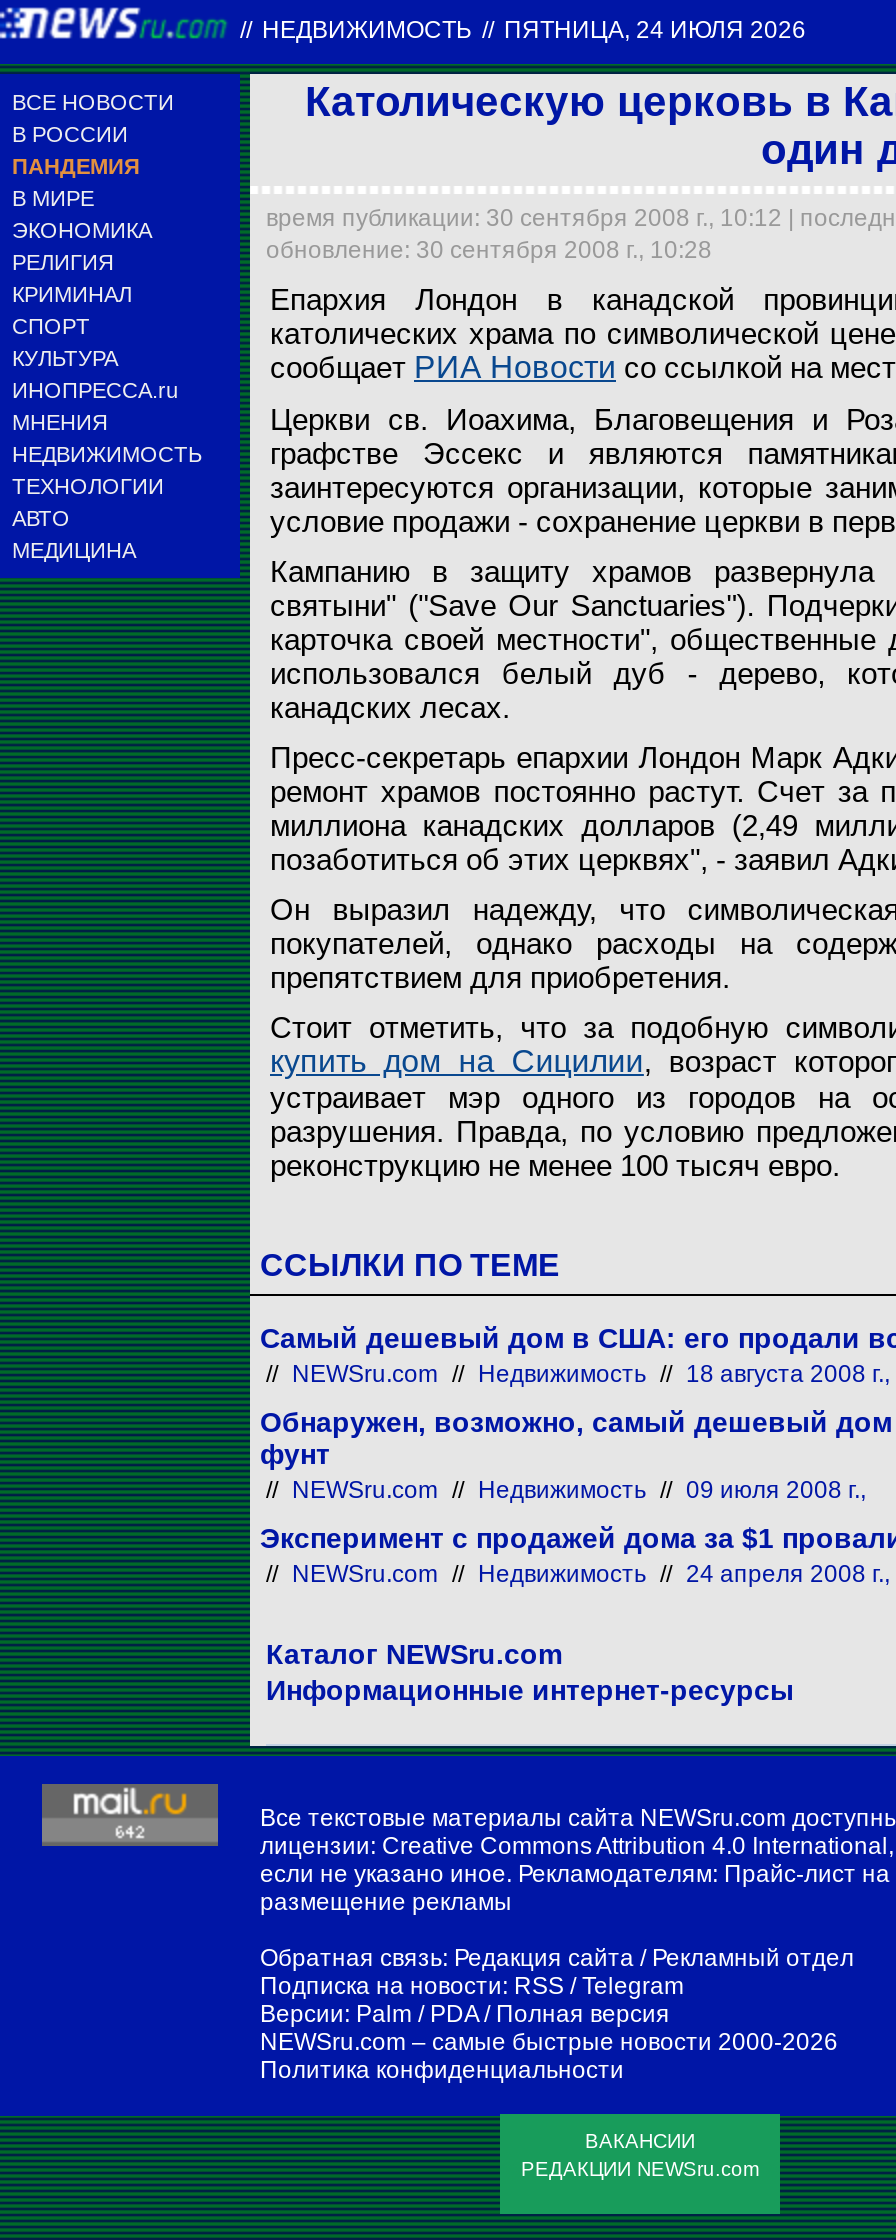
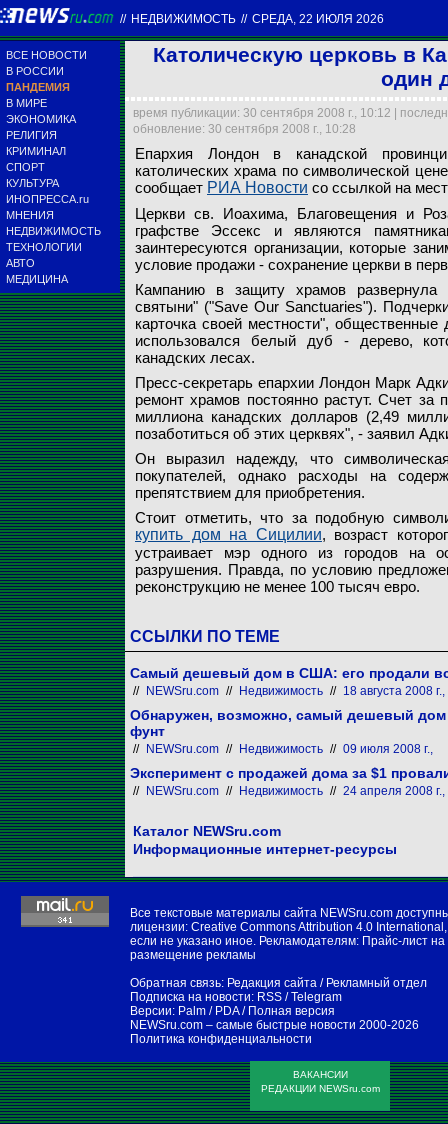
[240,15,806,43] // НЕДВИЖИМОСТЬ // ПЯТНИЦА, 24 ИЮЛЯ 2026 -> [120,11,384,25] // НЕДВИЖИМОСТЬ // СРЕДА, 22 ИЮЛЯ 2026

